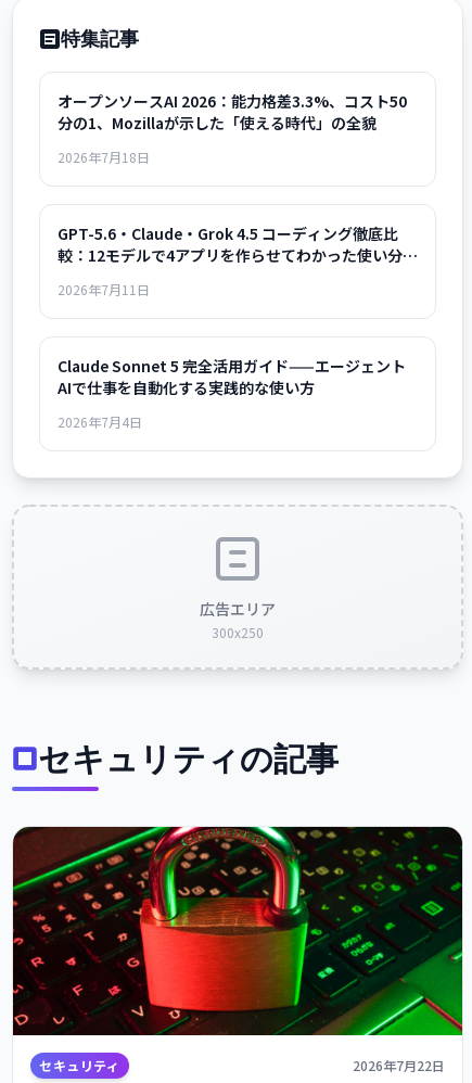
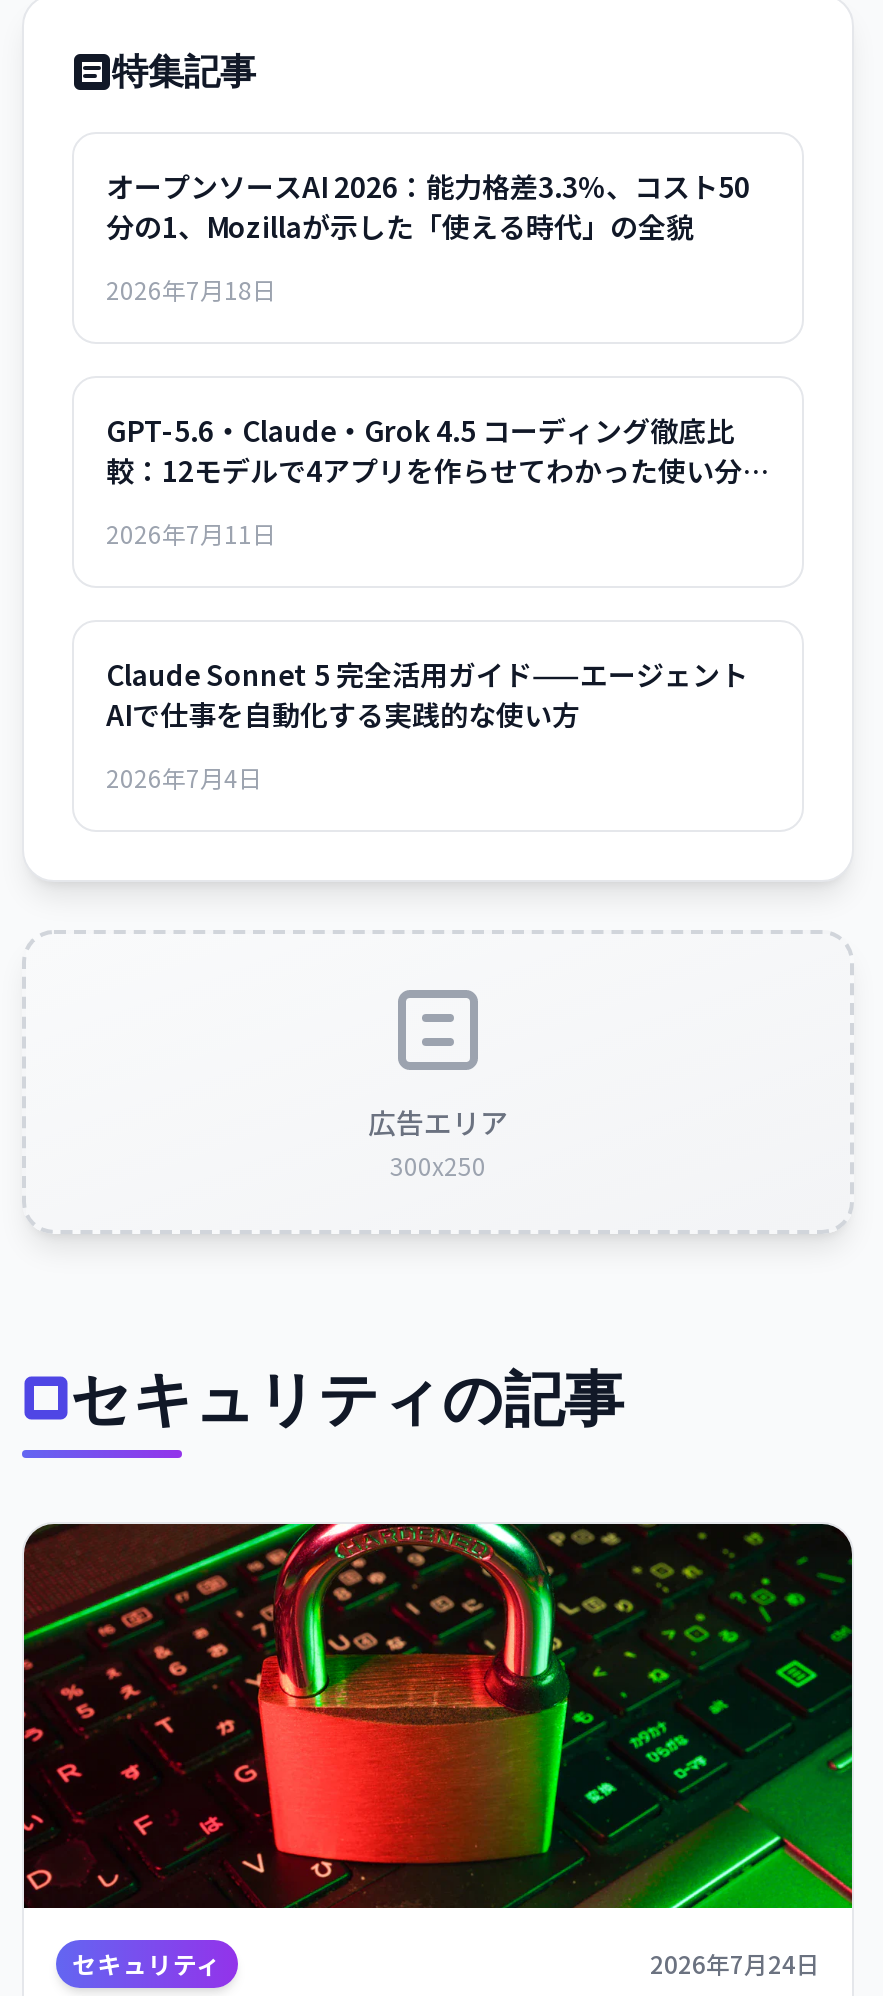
[353,1056,445,1075] 2026年7月22日 -> [650,1947,820,1981] 2026年7月24日

